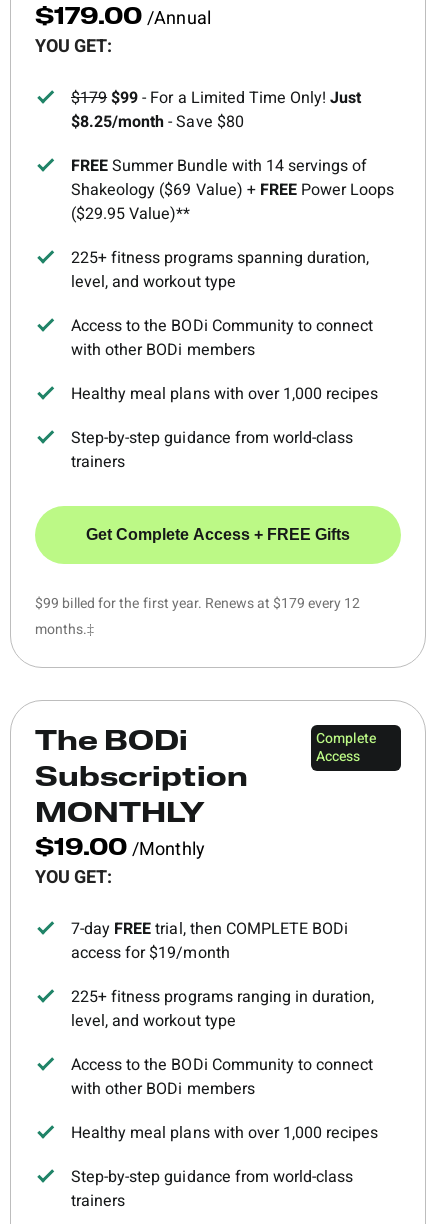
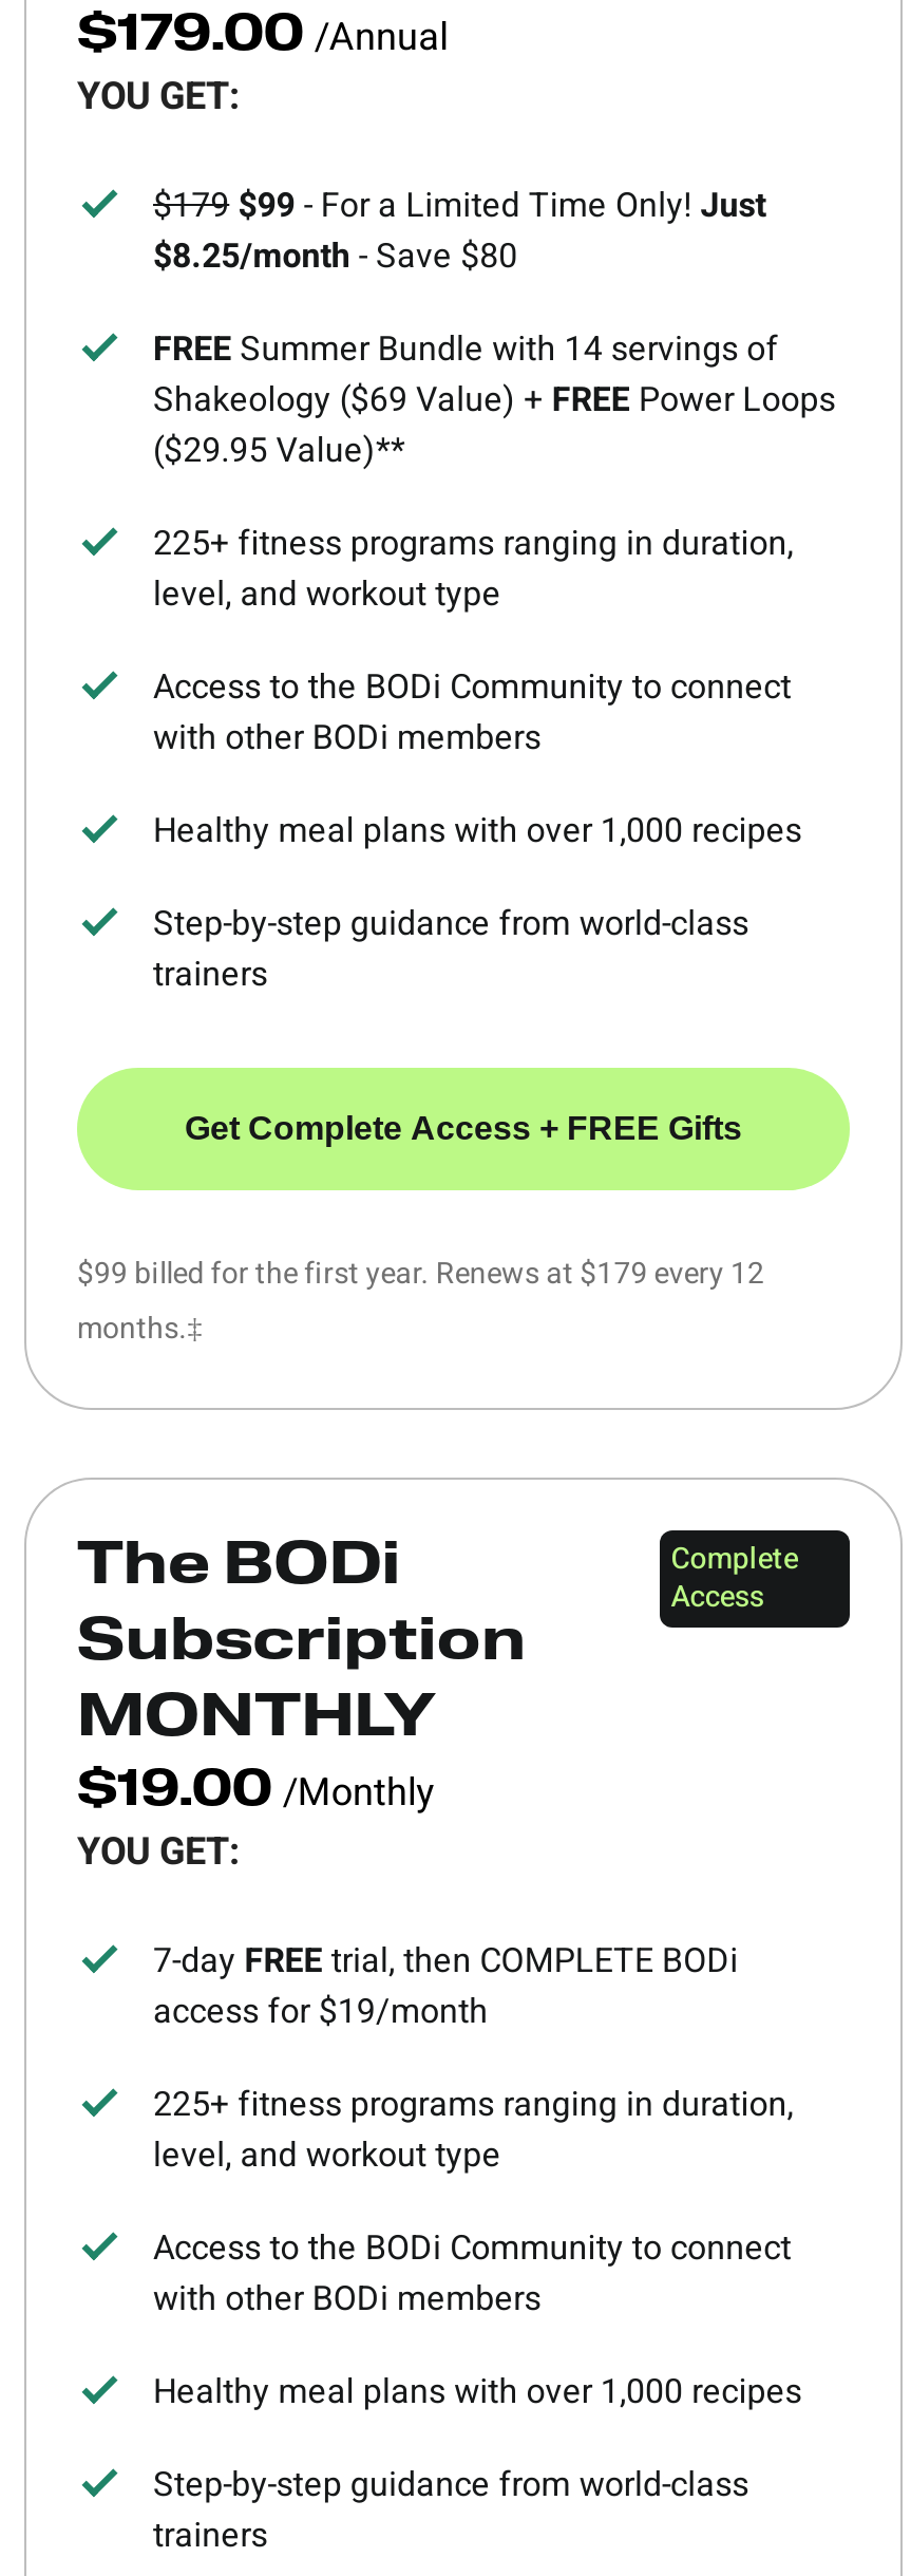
[71,246,369,270] 225+ fitness programs spanning duration, -> [153,519,794,569] 225+ fitness programs ranging in duration,

